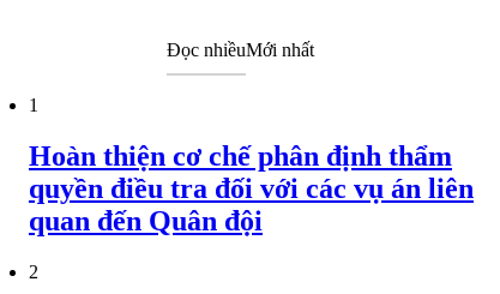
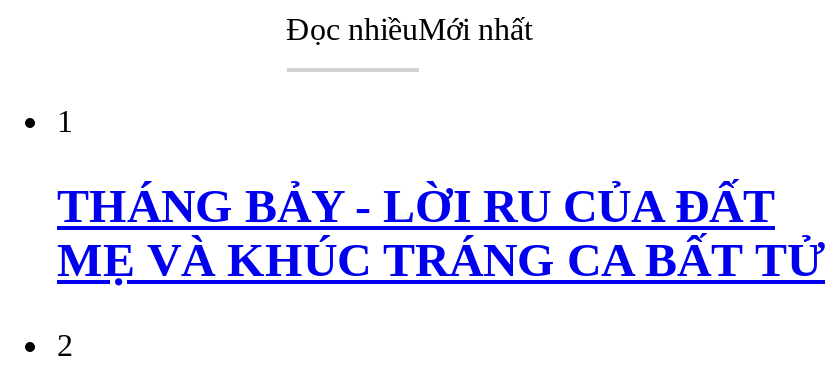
[29,140,474,236] Hoàn thiện cơ chế phân định thẩm | quyền điều tra đối với các vụ án liên | quan đến Quân đội -> [57,179,825,285] THÁNG BẢY - LỜI RU CỦA ĐẤT | MẸ VÀ KHÚC TRÁNG CA BẤT TỬ

